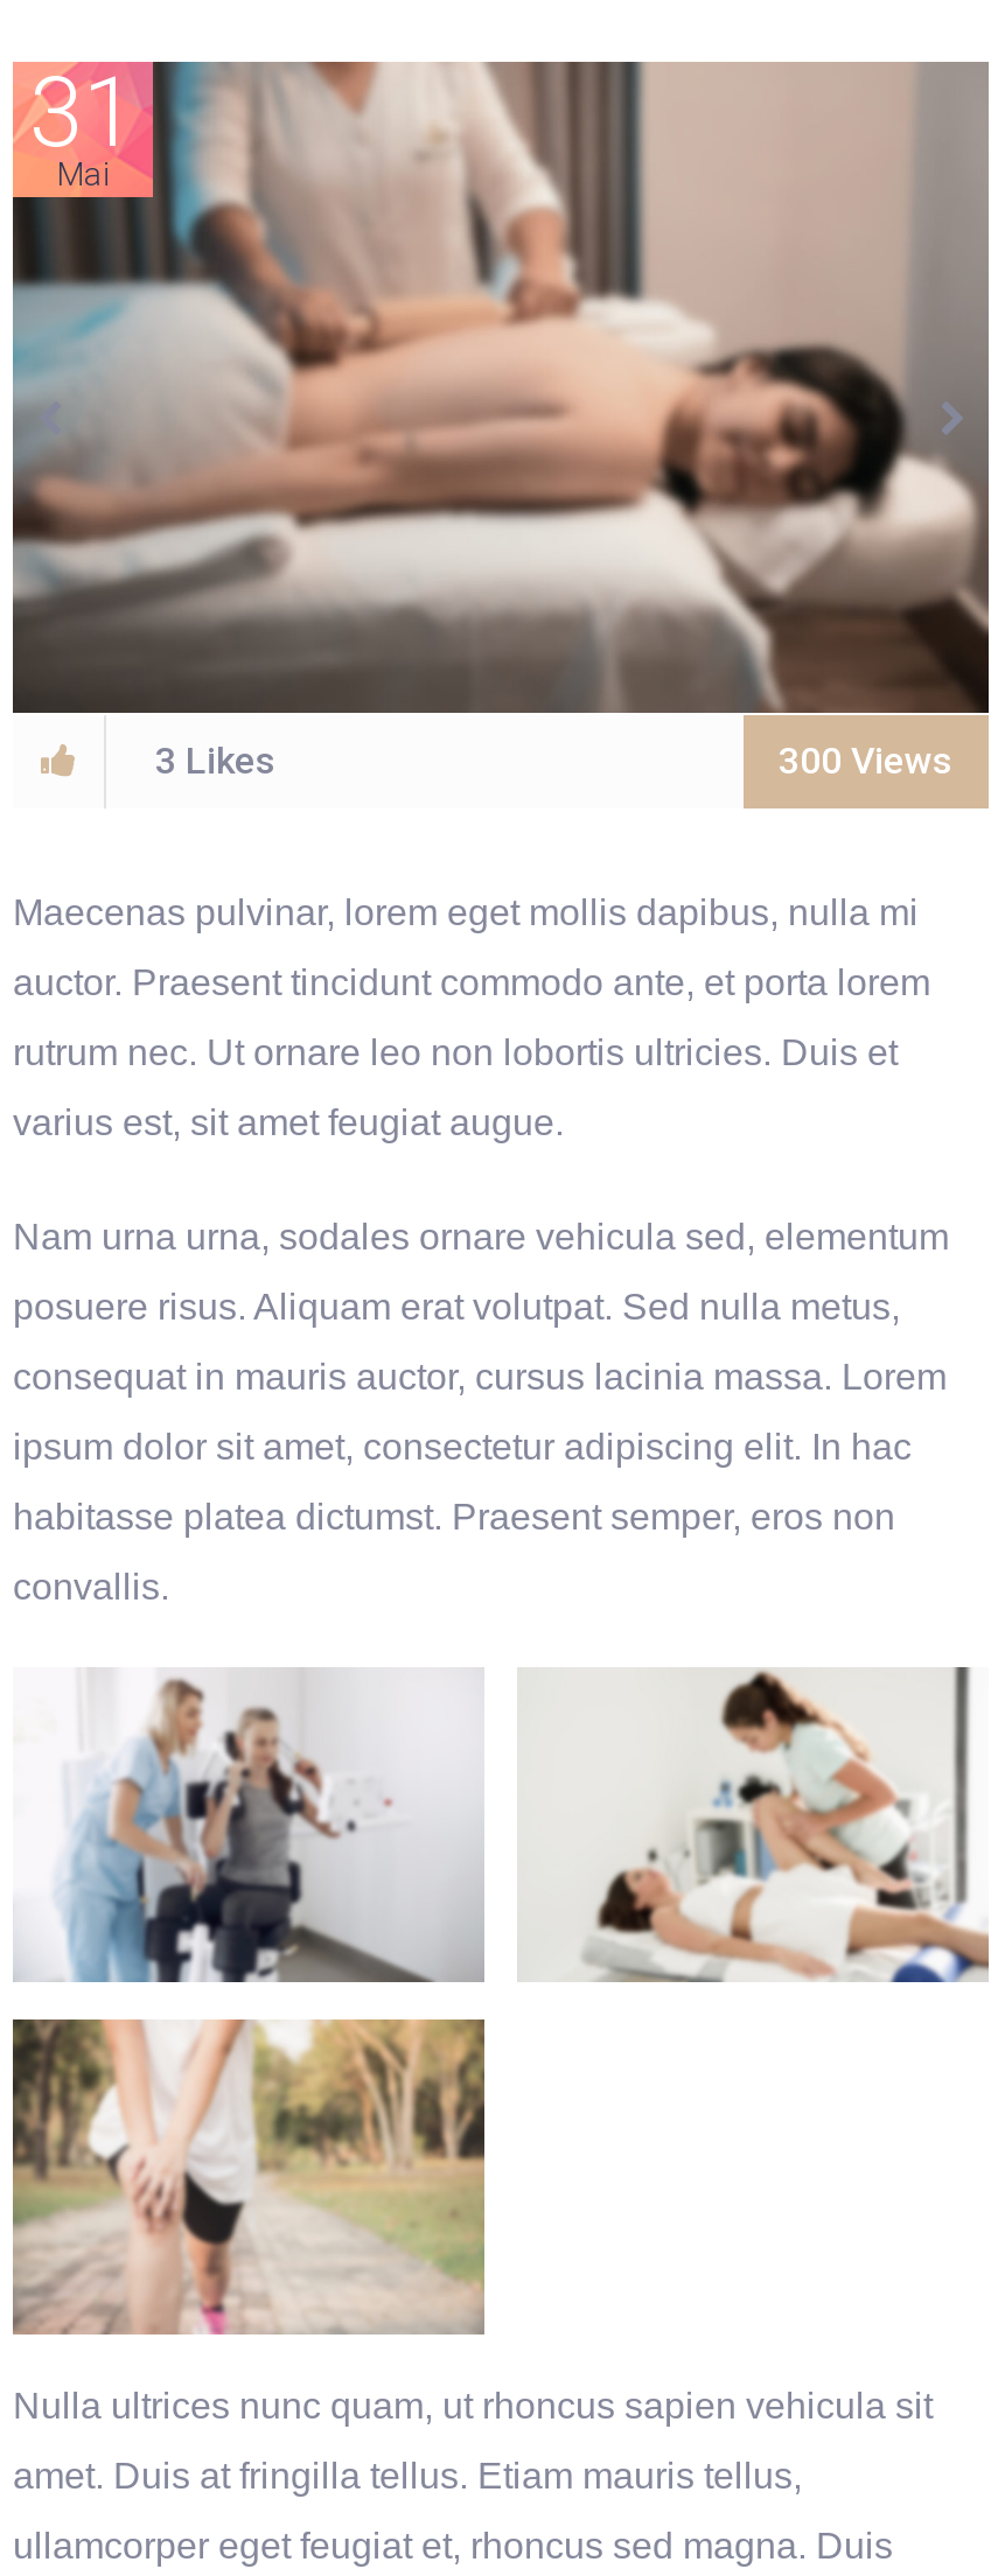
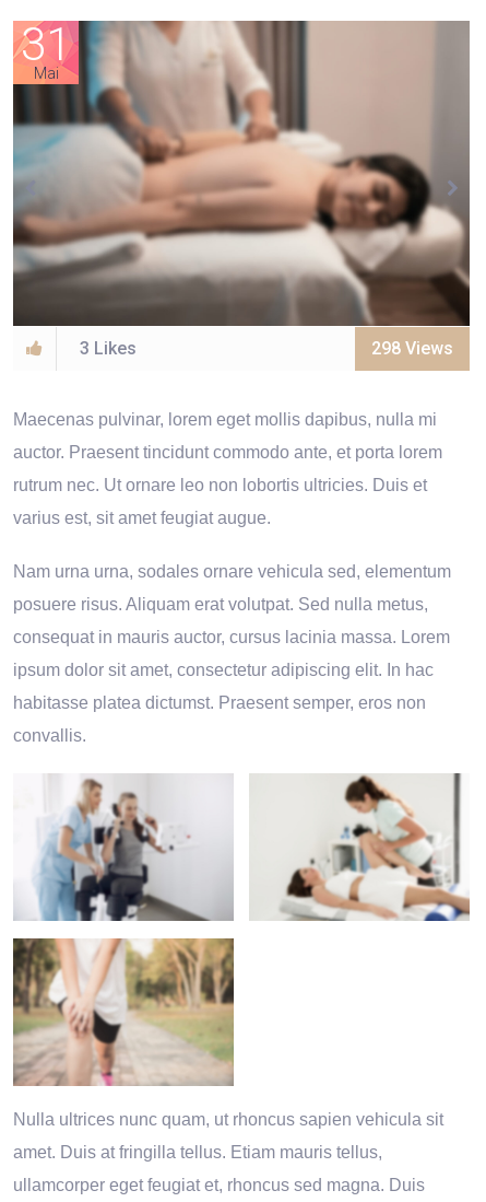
[779,738,954,783] 300 Views -> [371,338,453,359] 298 Views

